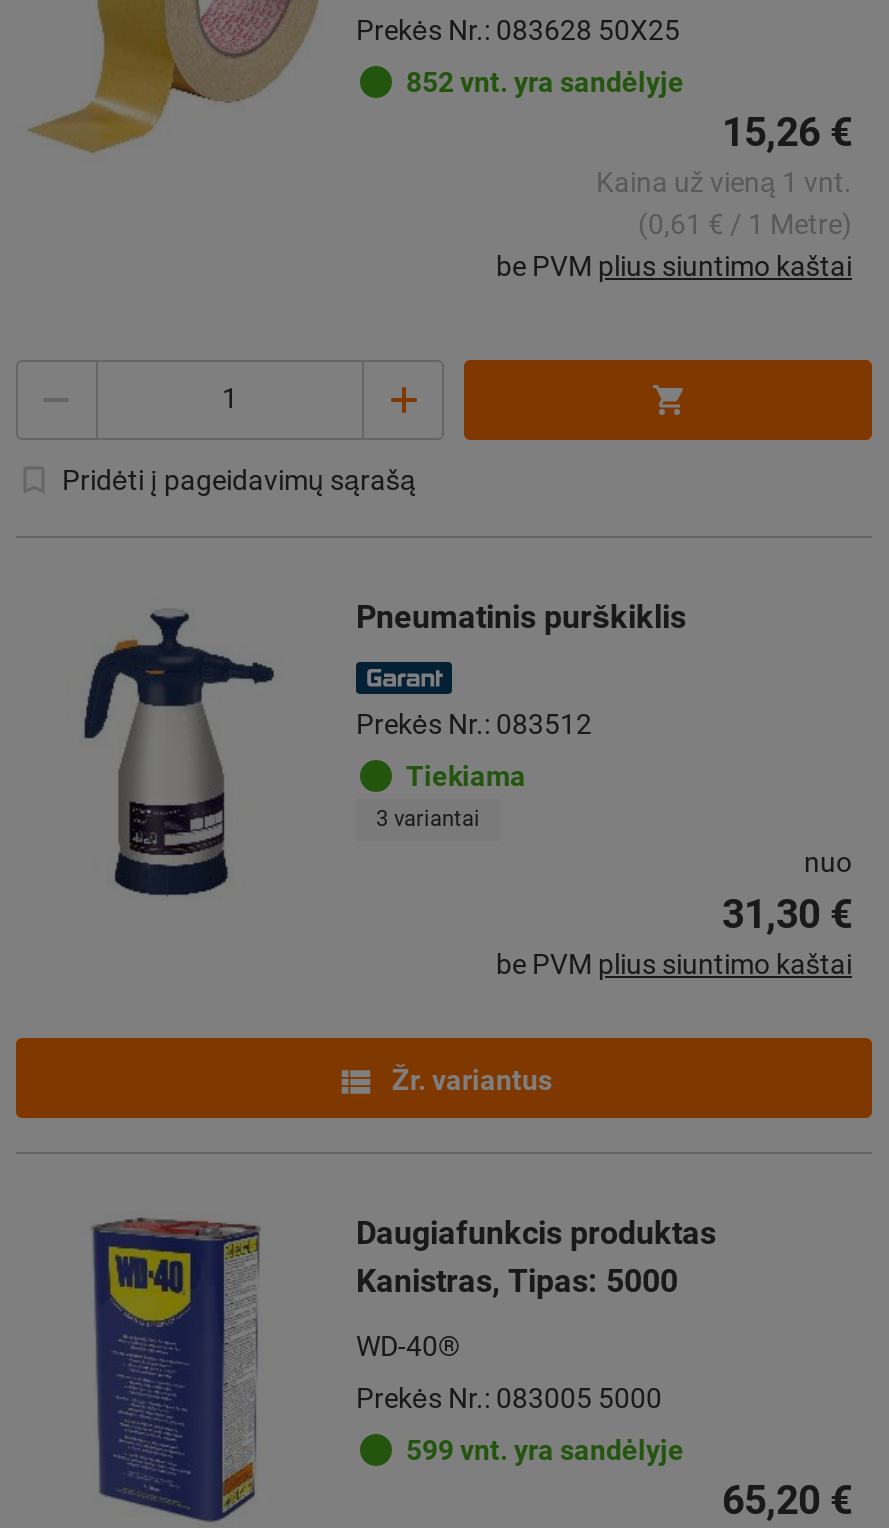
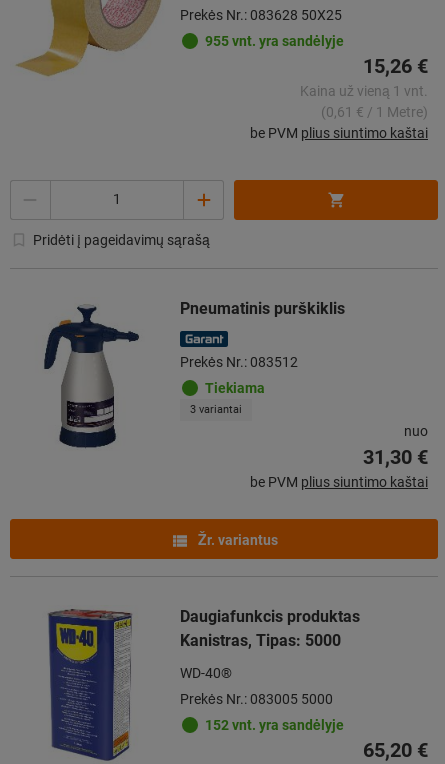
[406,66,684,98] 852 vnt. yra sandėlyje -> [205,33,344,49] 955 vnt. yra sandėlyje
[406,1434,684,1466] 599 vnt. yra sandėlyje -> [205,717,344,733] 152 vnt. yra sandėlyje

